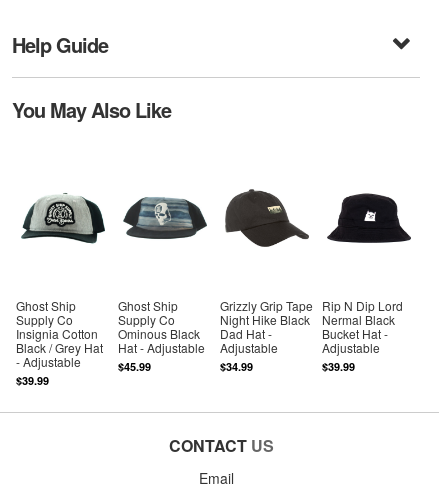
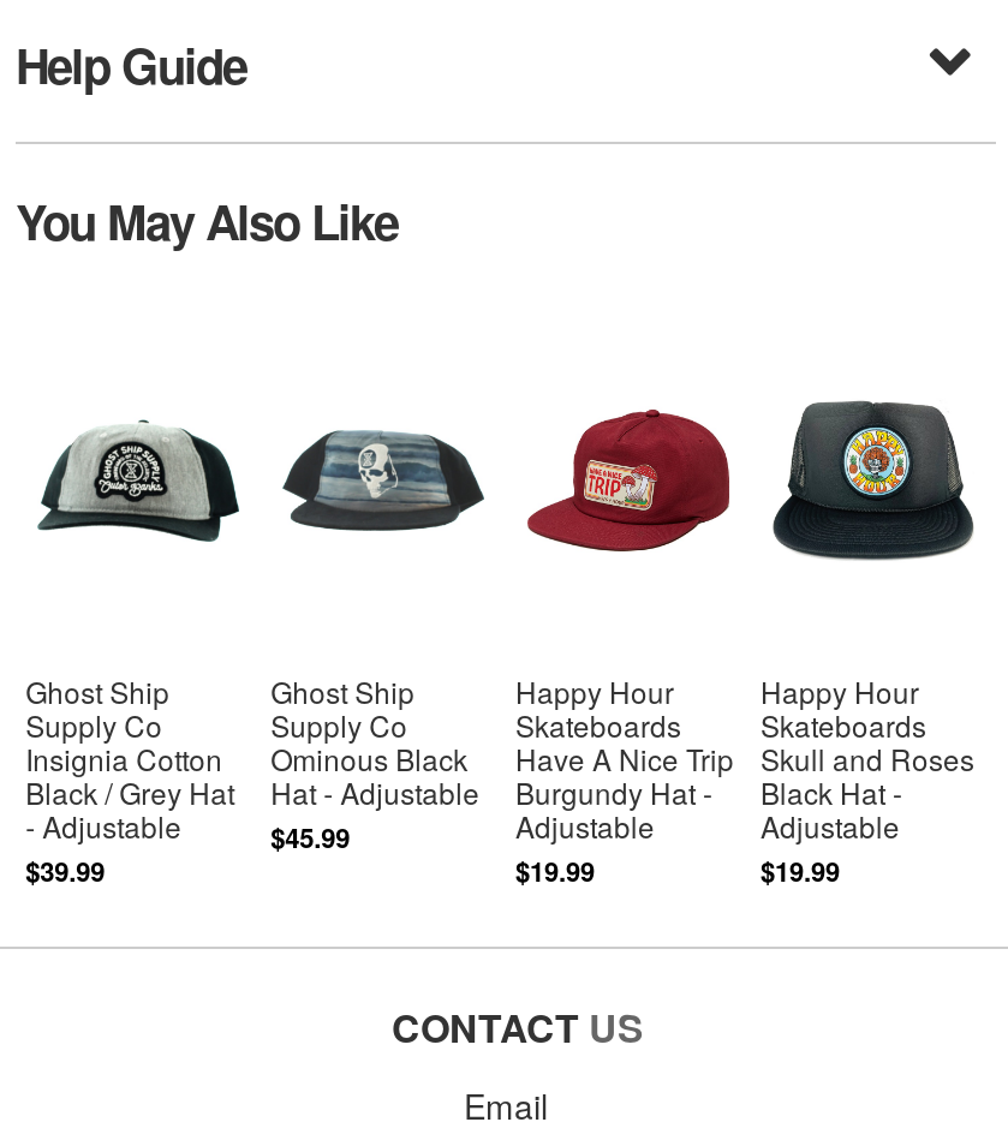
[224,188,310,247] [image] -> [525,406,732,553] [image]
[328,185,409,251] [image] -> [775,399,972,562] [image]
[220,297,313,342] Grizzly Grip Tape | Night Hike Black | Dad Hat - -> [515,669,734,811] Happy Hour | Skateboards | Have A Nice Trip | Burgundy Hat -
[322,297,403,342] Rip N Dip Lord | Nermal Black | Bucket Hat - -> [761,669,974,811] Happy Hour | Skateboards | Skull and Roses | Black Hat -
[220,359,253,374] $34.99 -> [515,852,595,888] $19.99
[322,359,355,374] $39.99 -> [761,852,840,888] $19.99

